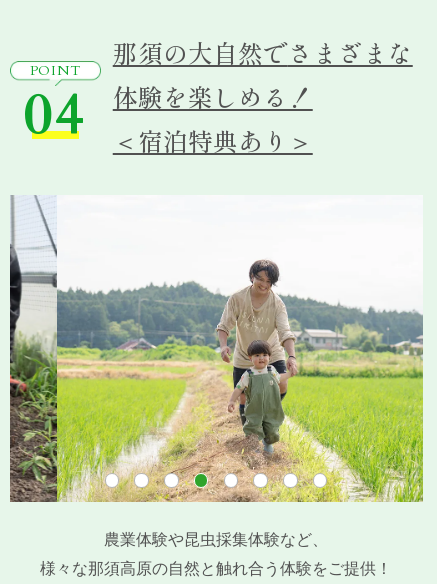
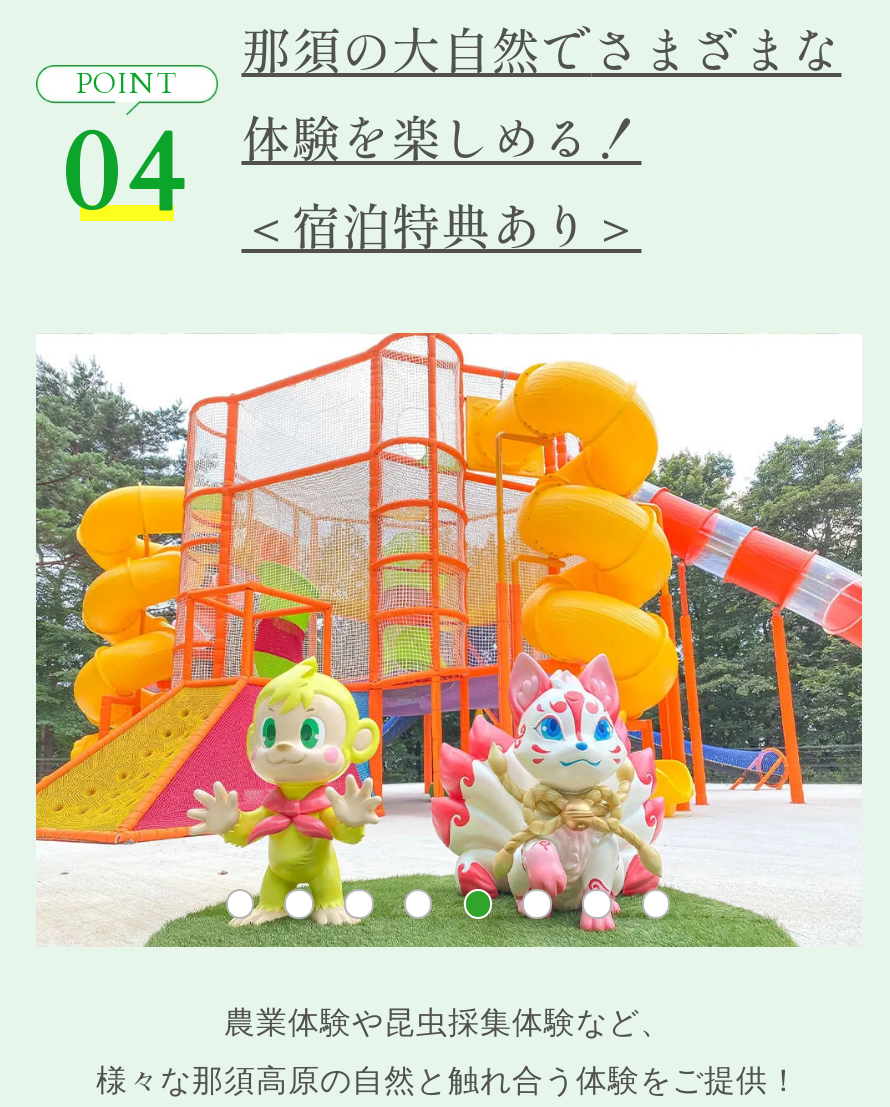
[9,195,424,503] [image] -> [34,331,864,949] [image]

